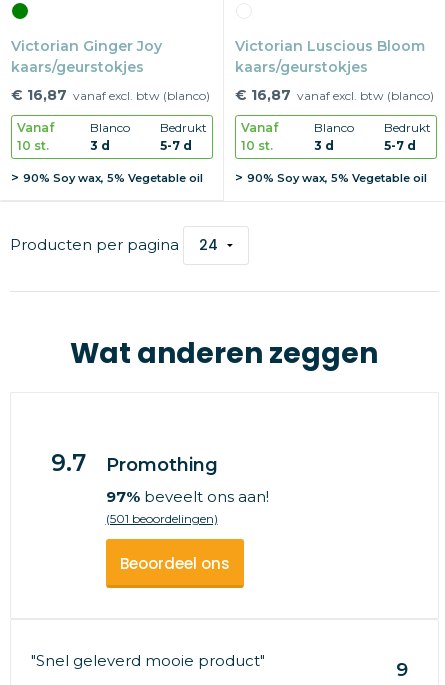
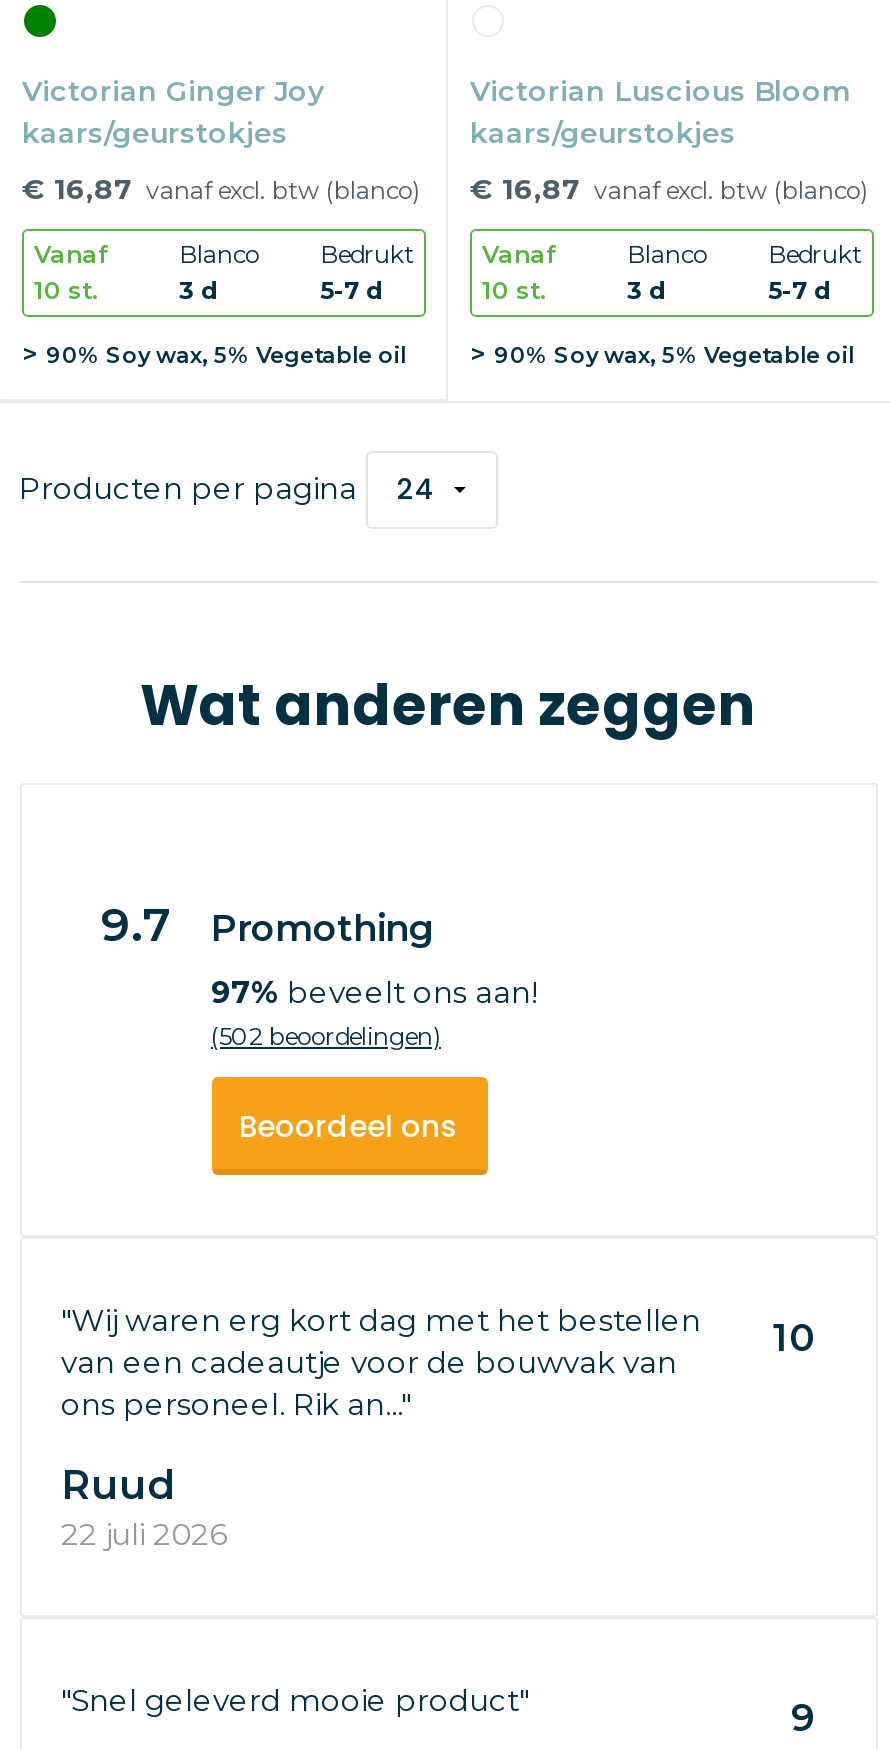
[105,510,217,525] (501 beoordelingen) -> [211,1020,441,1050] (502 beoordelingen)
none -> [61,1300,701,1422] "Wij waren erg kort dag met het bestellen | van een cadeautje voor de bouwvak van | ons personeel. Rik an..."
none -> [61,1314,815,1552] 10 | Ruud | 22 juli 2026

